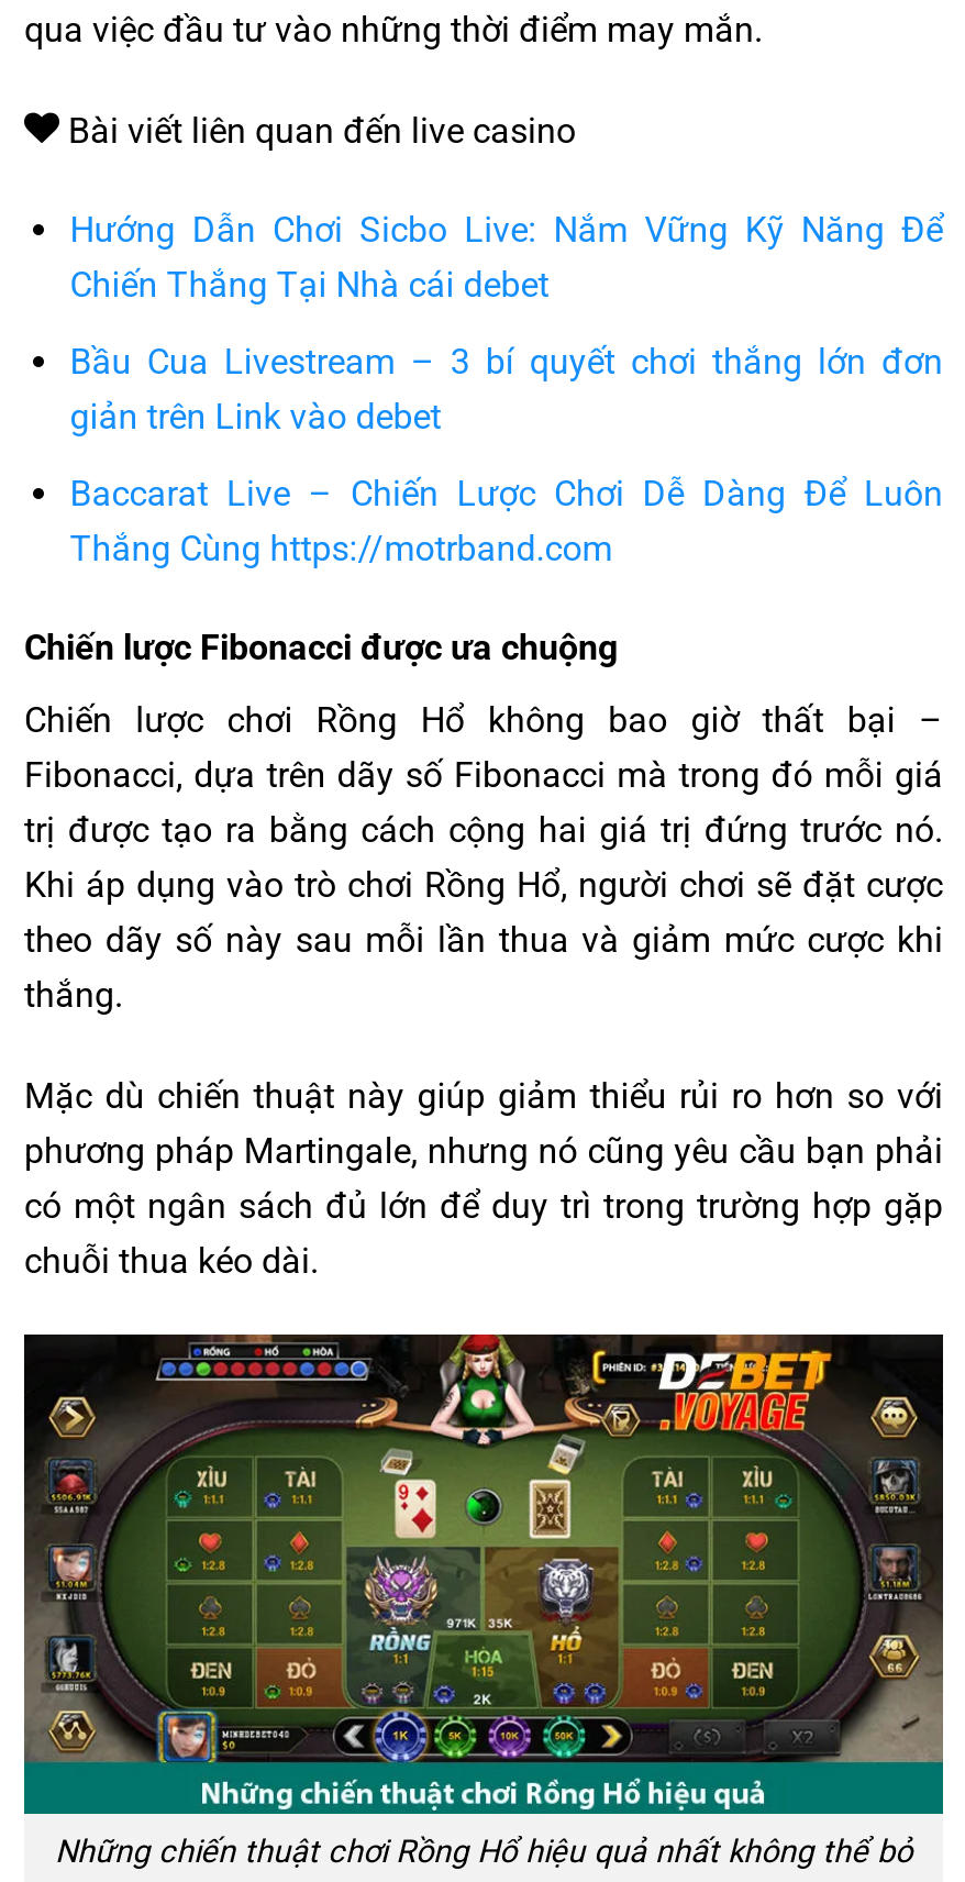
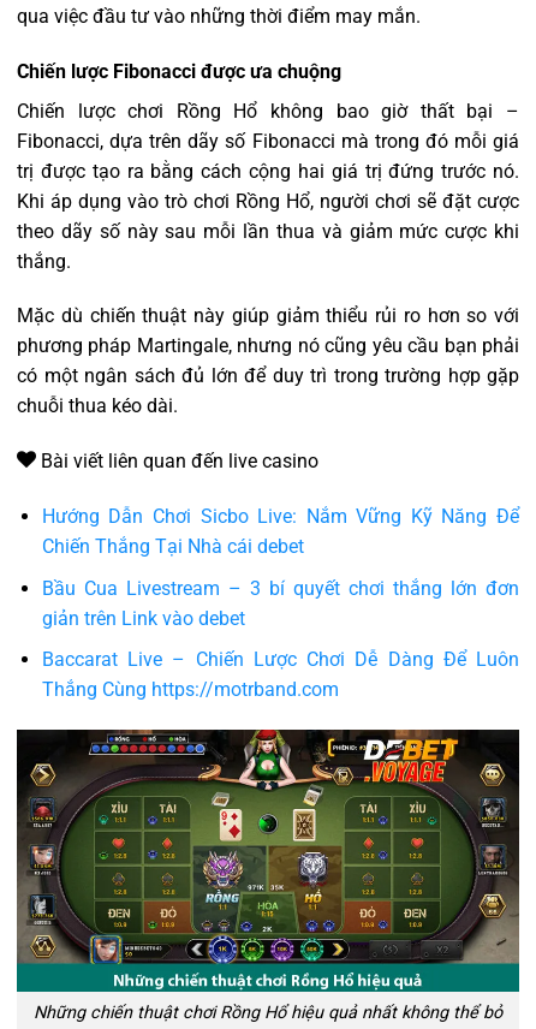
moved [59,109,943,569] -> [36,450,519,701]: Bài viết liên quan đến live casino | Hướng Dẫn Chơi Sicbo Live: Nắm Vững Kỹ Năng Để | Chiến Thắng Tại Nhà cái debet | Bầu Cua Livestream – 3 bí quyết chơi thắng lớn đơn | giản trên Link vào debet | Baccarat Live – Chiến Lược Chơi Dễ Dàng Để Luôn | Thắng Cùng https://motrband.com
moved [24,627,943,1282] -> [17,60,519,418]: Chiến lược Fibonacci được ưa chuộng | Chiến lược chơi Rồng Hổ không bao giờ thất bại – | Fibonacci, dựa trên dãy số Fibonacci mà trong đó mỗi giá | ... | có một ngân sách đủ lớn để duy trì trong trường hợp gặp | chuỗi thua kéo dài.

